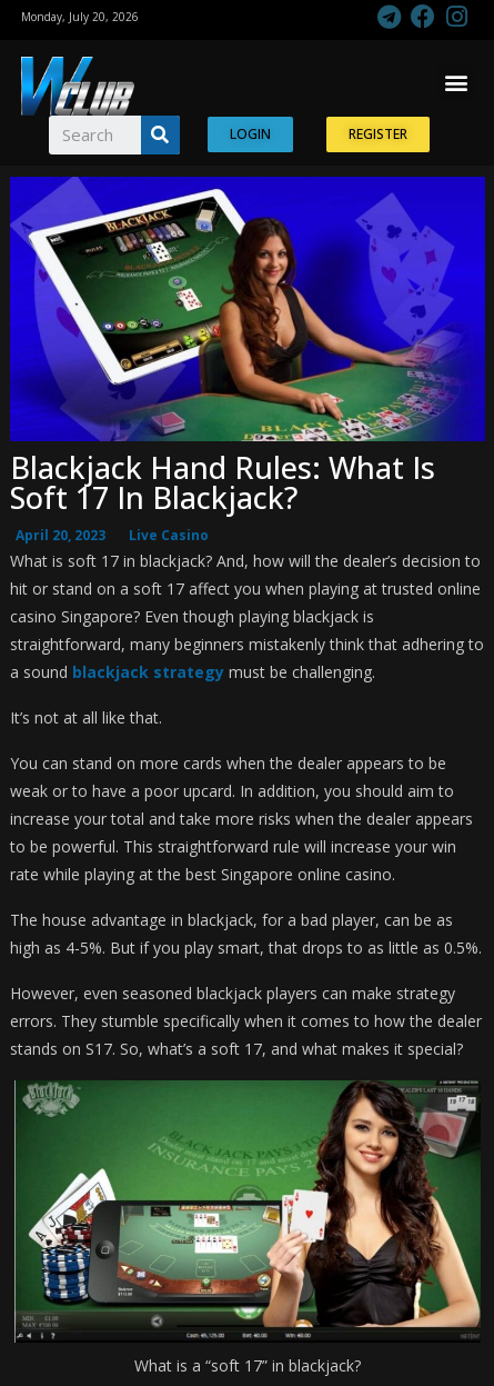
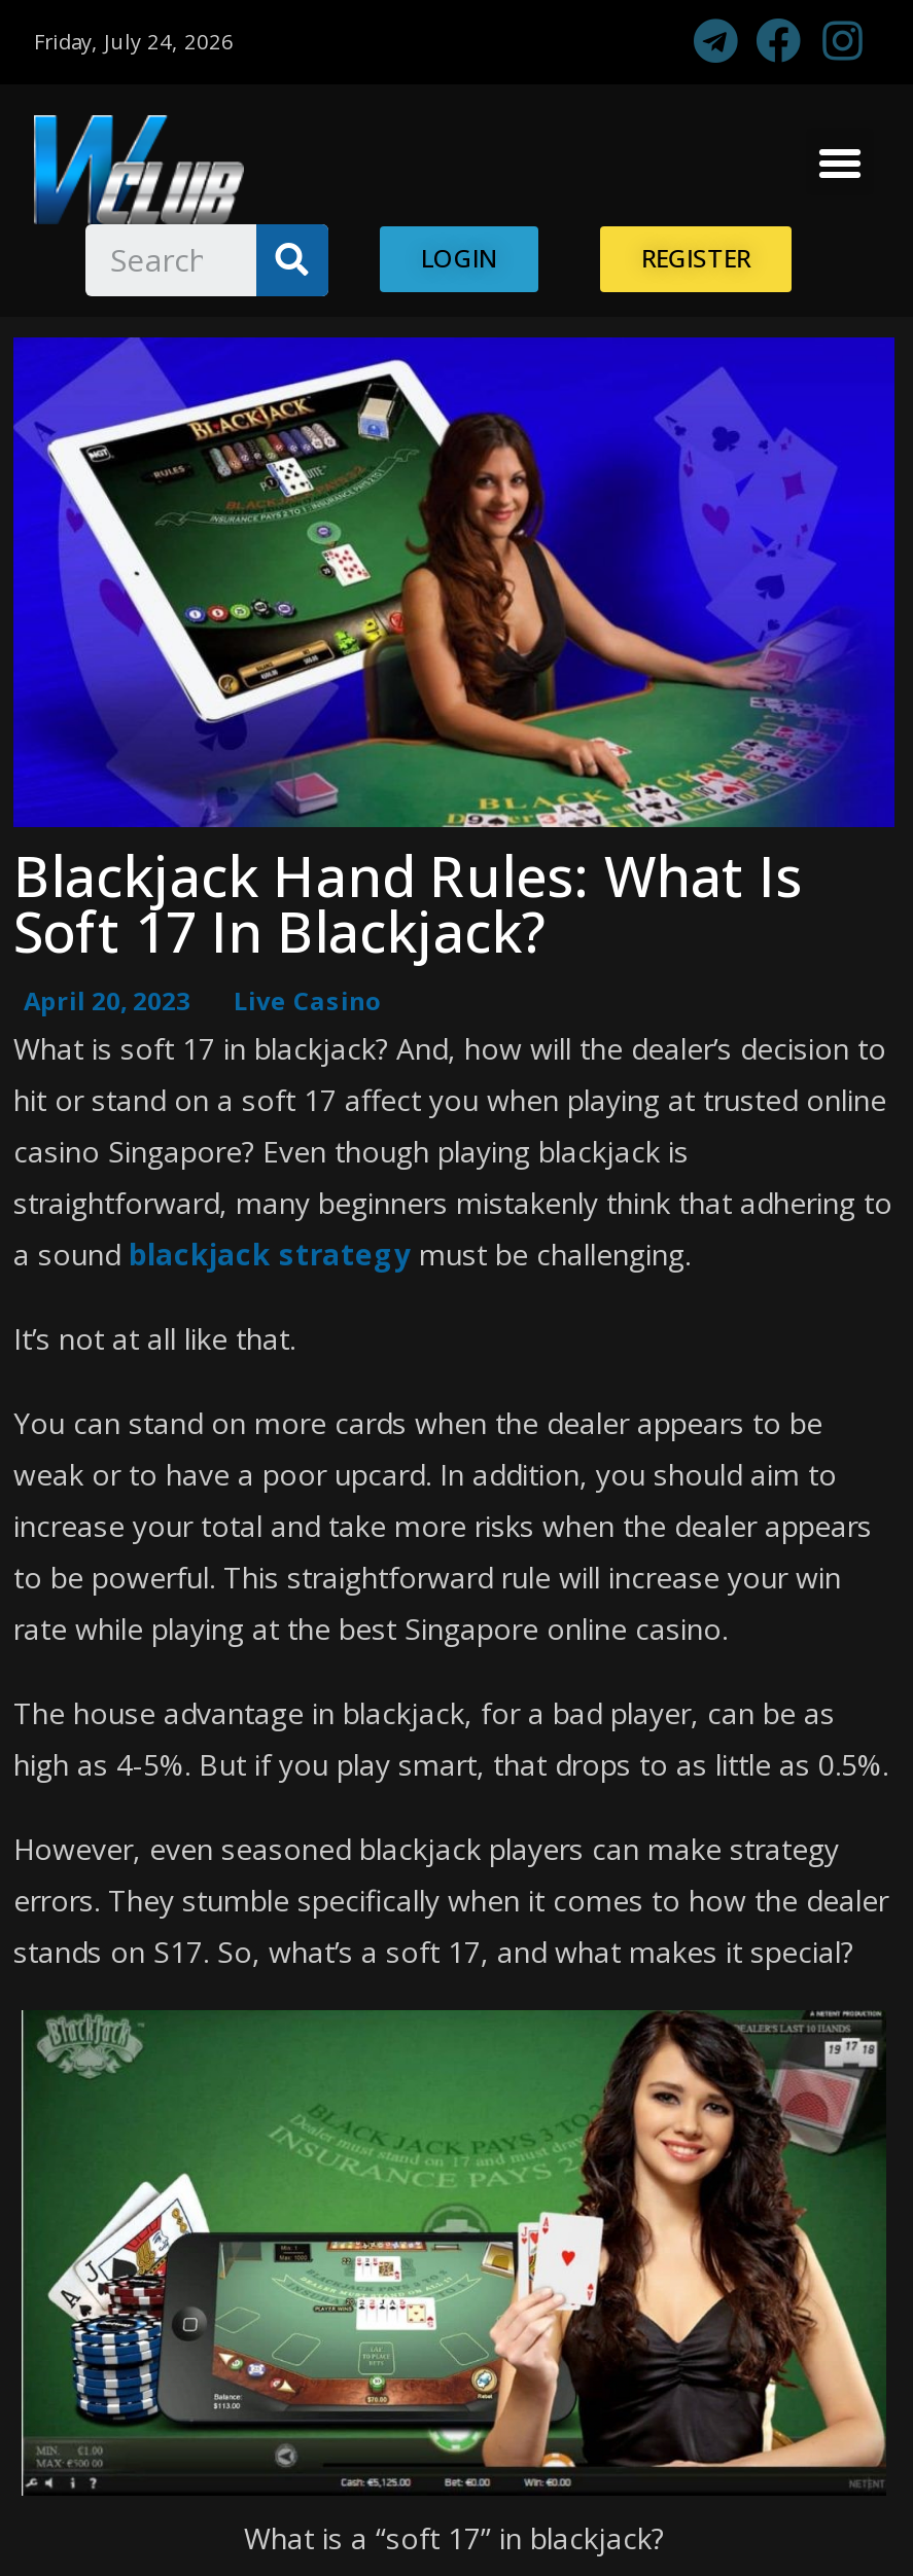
[21,9,139,25] Monday, July 20, 2026 -> [34,28,234,56] Friday, July 24, 2026

